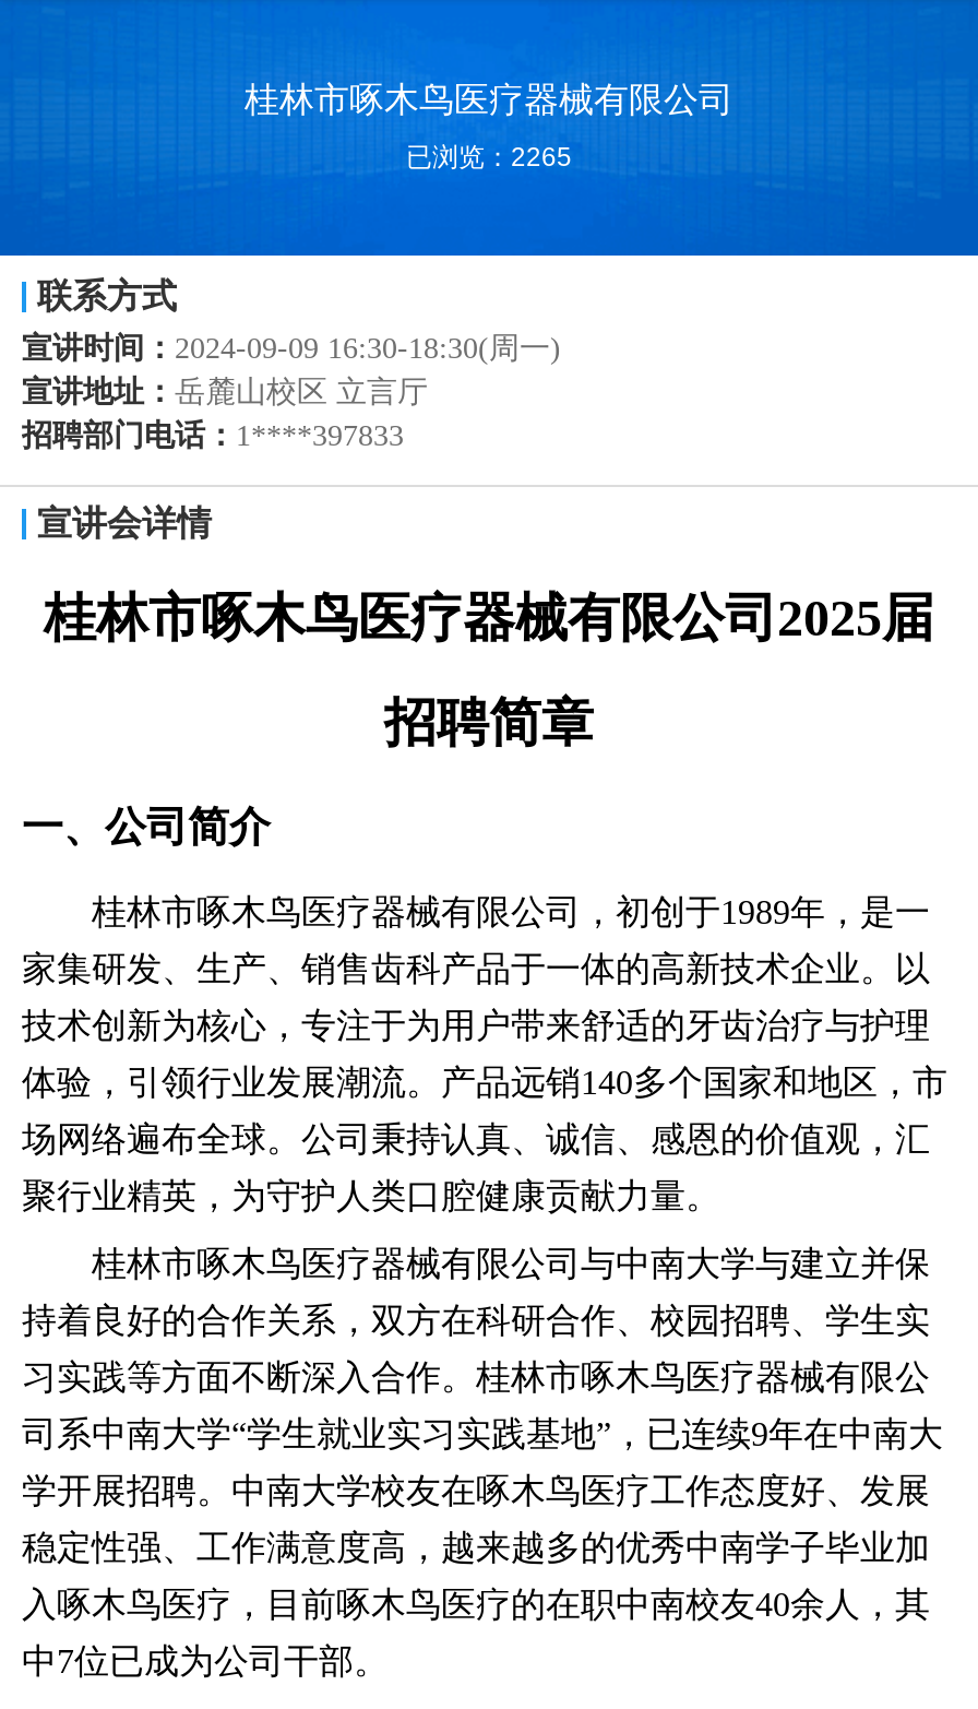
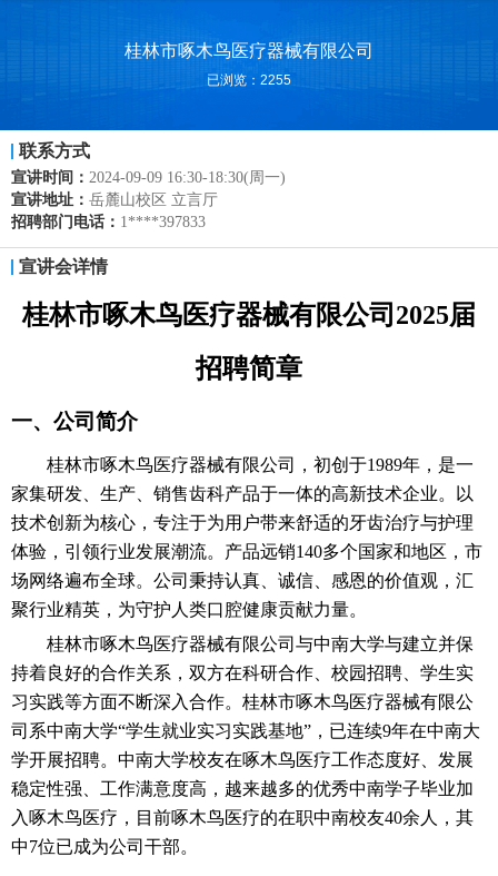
[406,142,572,173] 已浏览：2265 -> [207,72,291,88] 已浏览：2255

